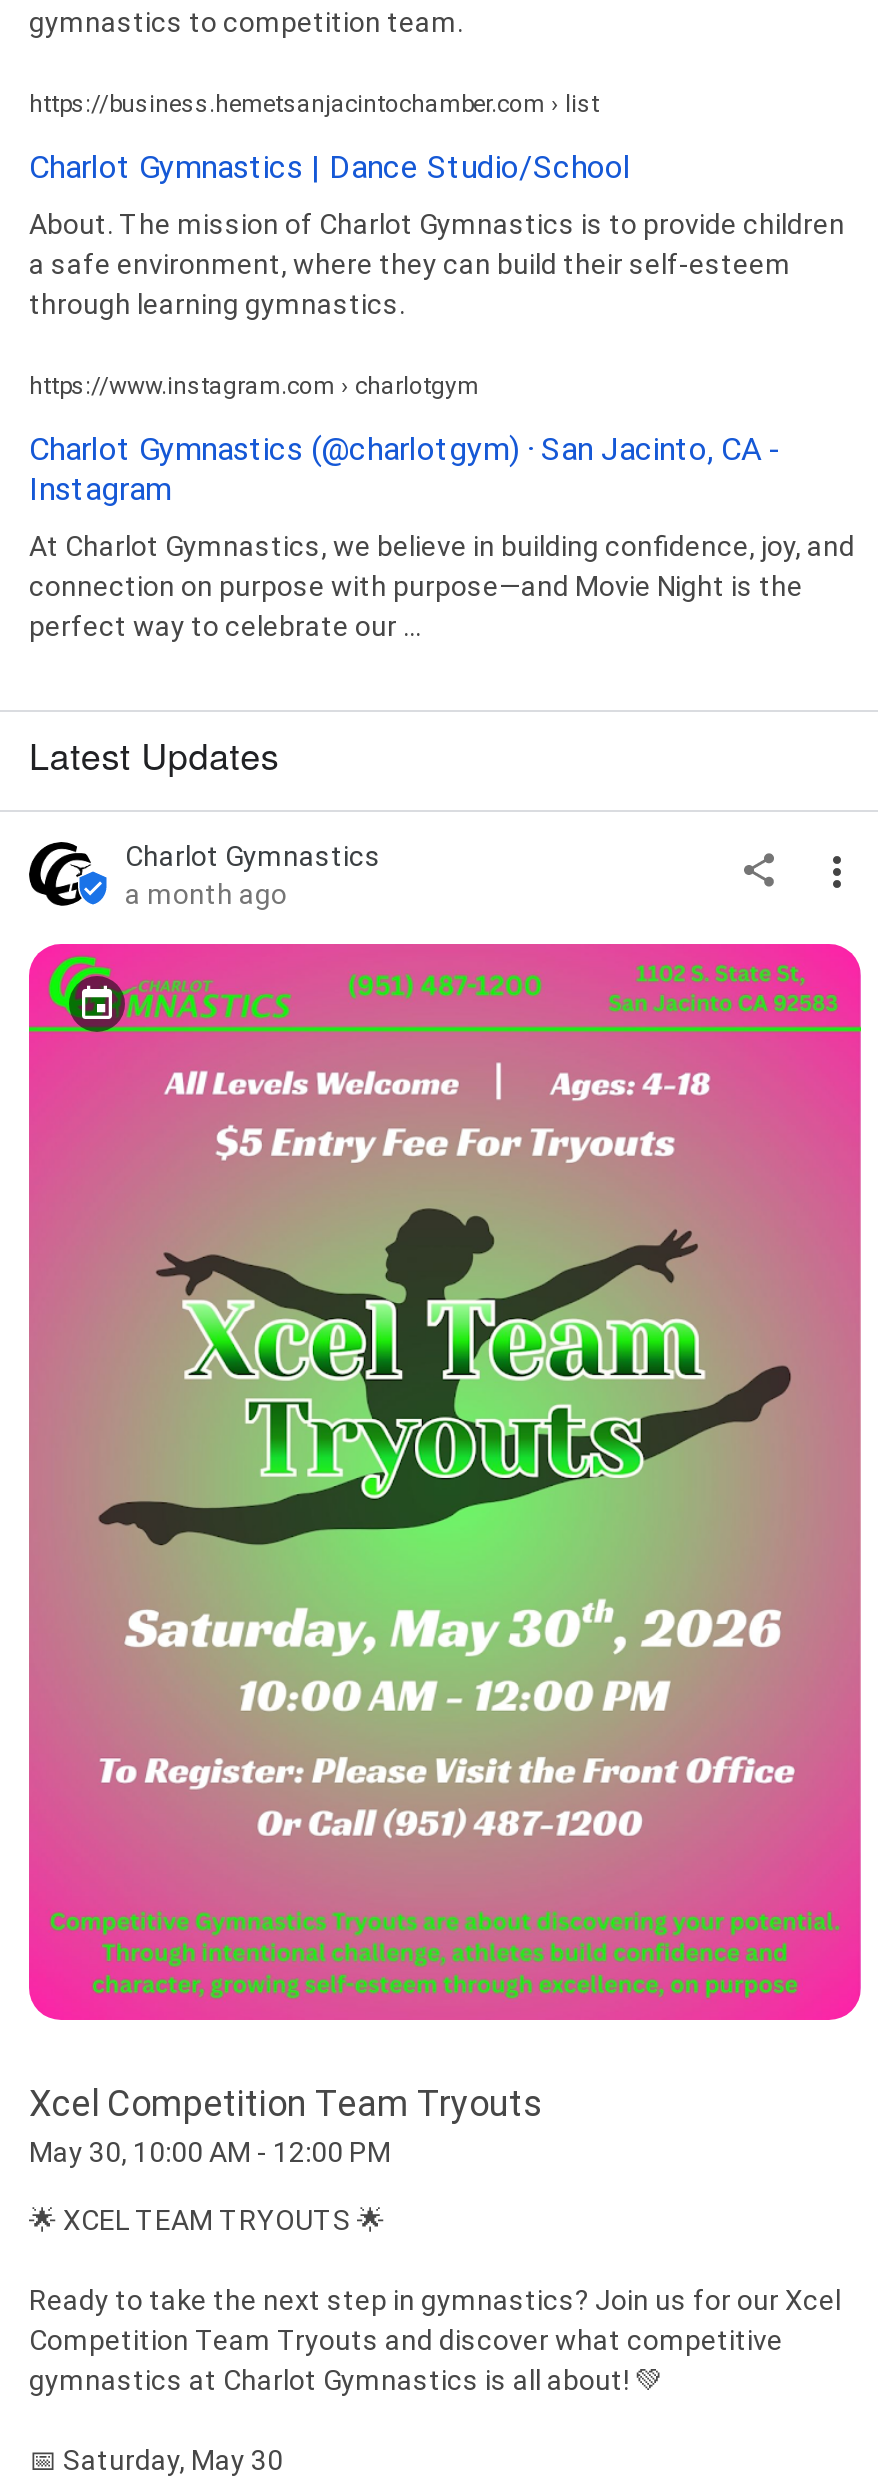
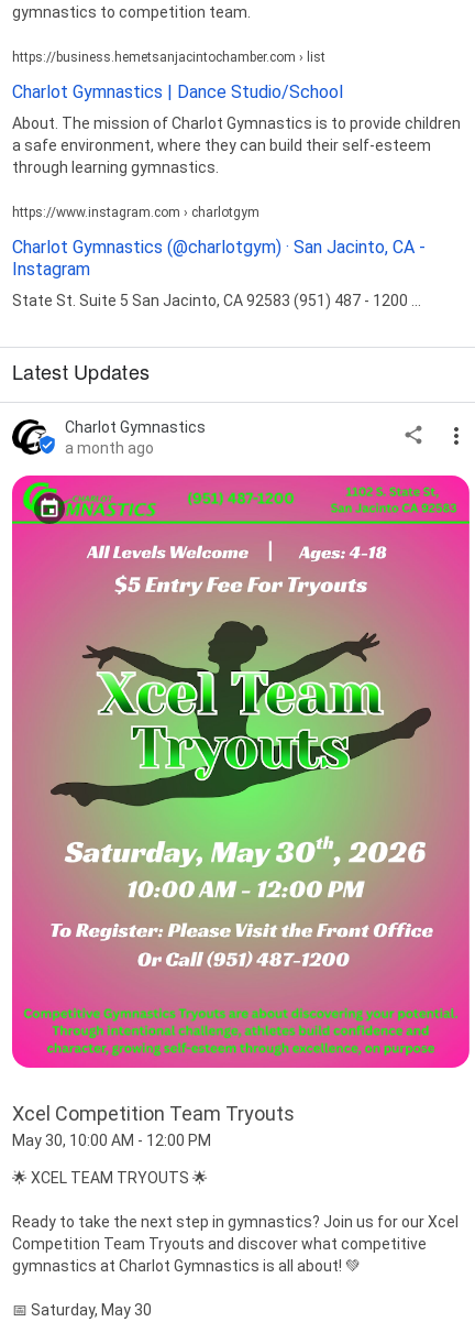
[29,529,855,641] At Charlot Gymnastics, we believe in building confidence, joy, and | connection on purpose with purpose—and Movie Night is the | perfect way to celebrate our ... -> [12,291,421,309] State St. Suite 5 San Jacinto, CA 92583 (951) 487 - 1200 ...

